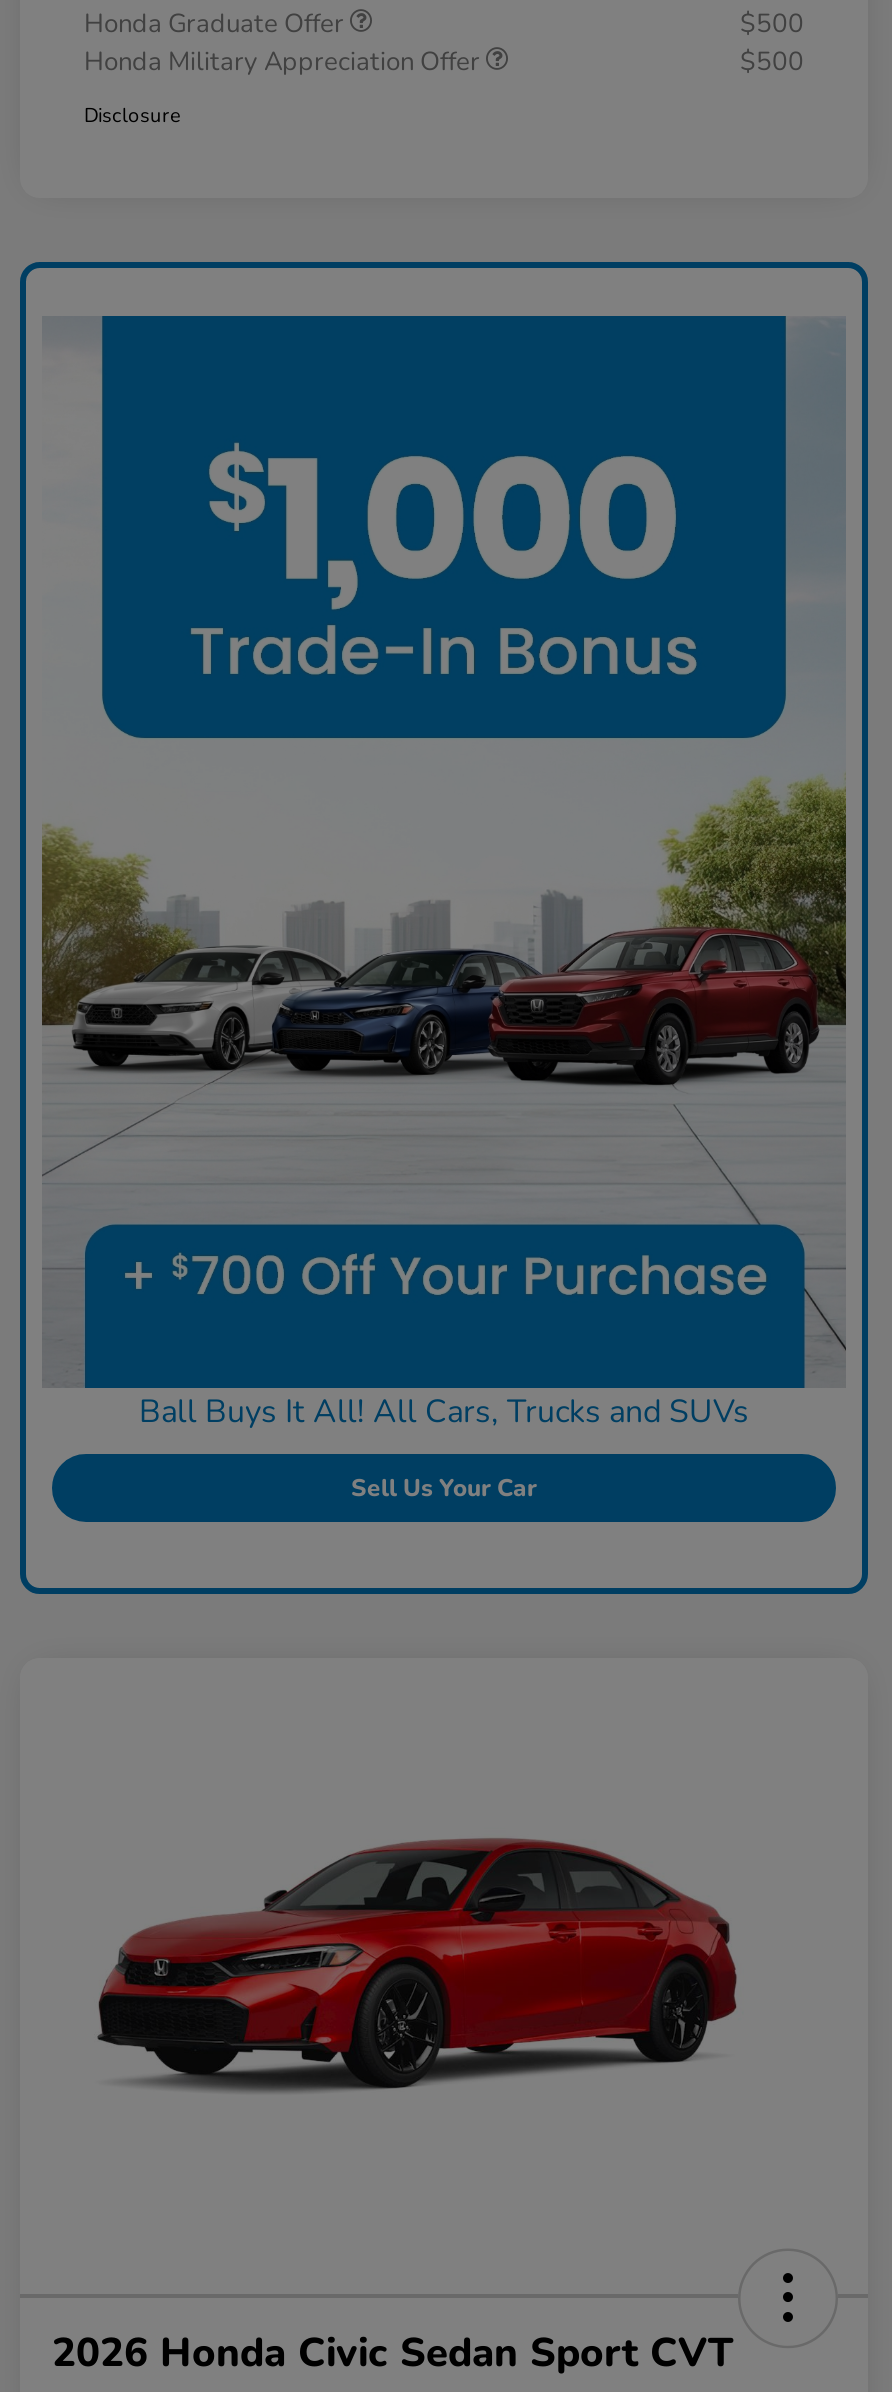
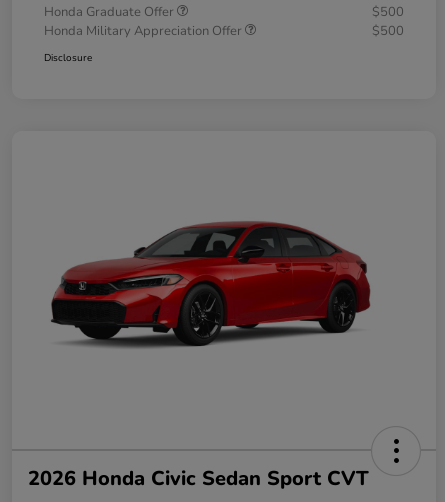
[18,260,870,1596] [image] | Ball Buys It All! All Cars, Trucks and SUVs | Sell Us Your Car -> none

